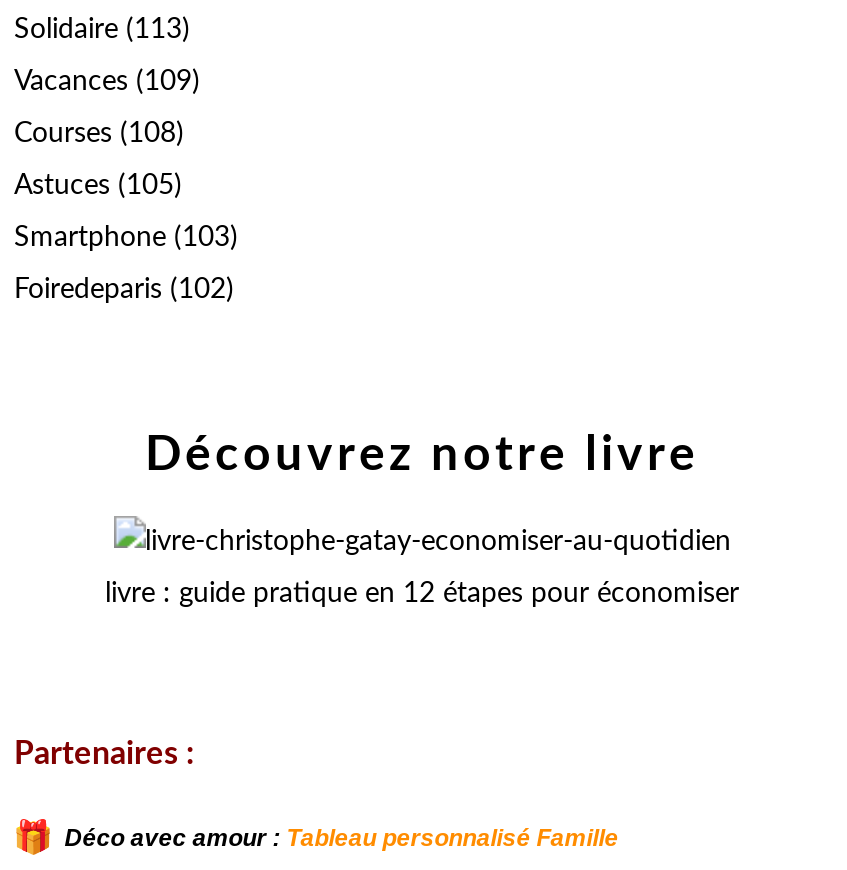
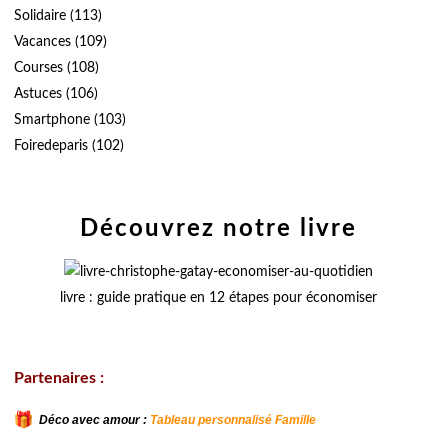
[14,172,182,200] Astuces (105) -> [14,87,98,101] Astuces (106)

